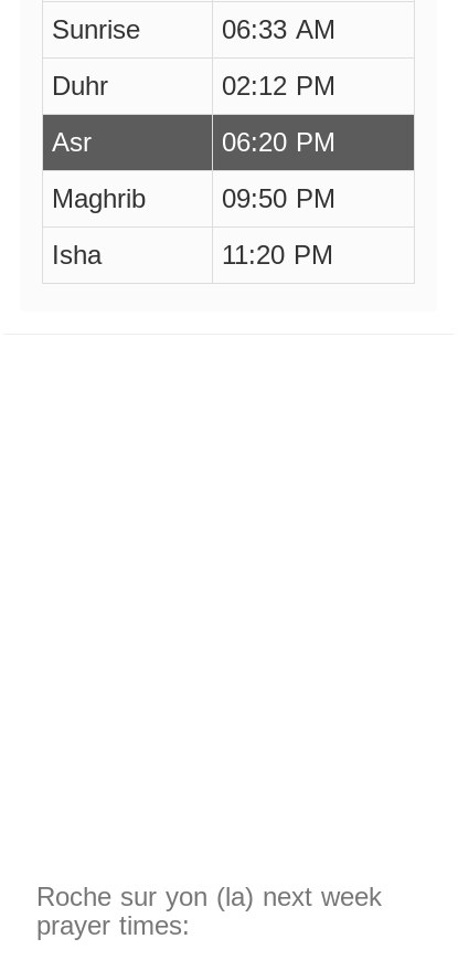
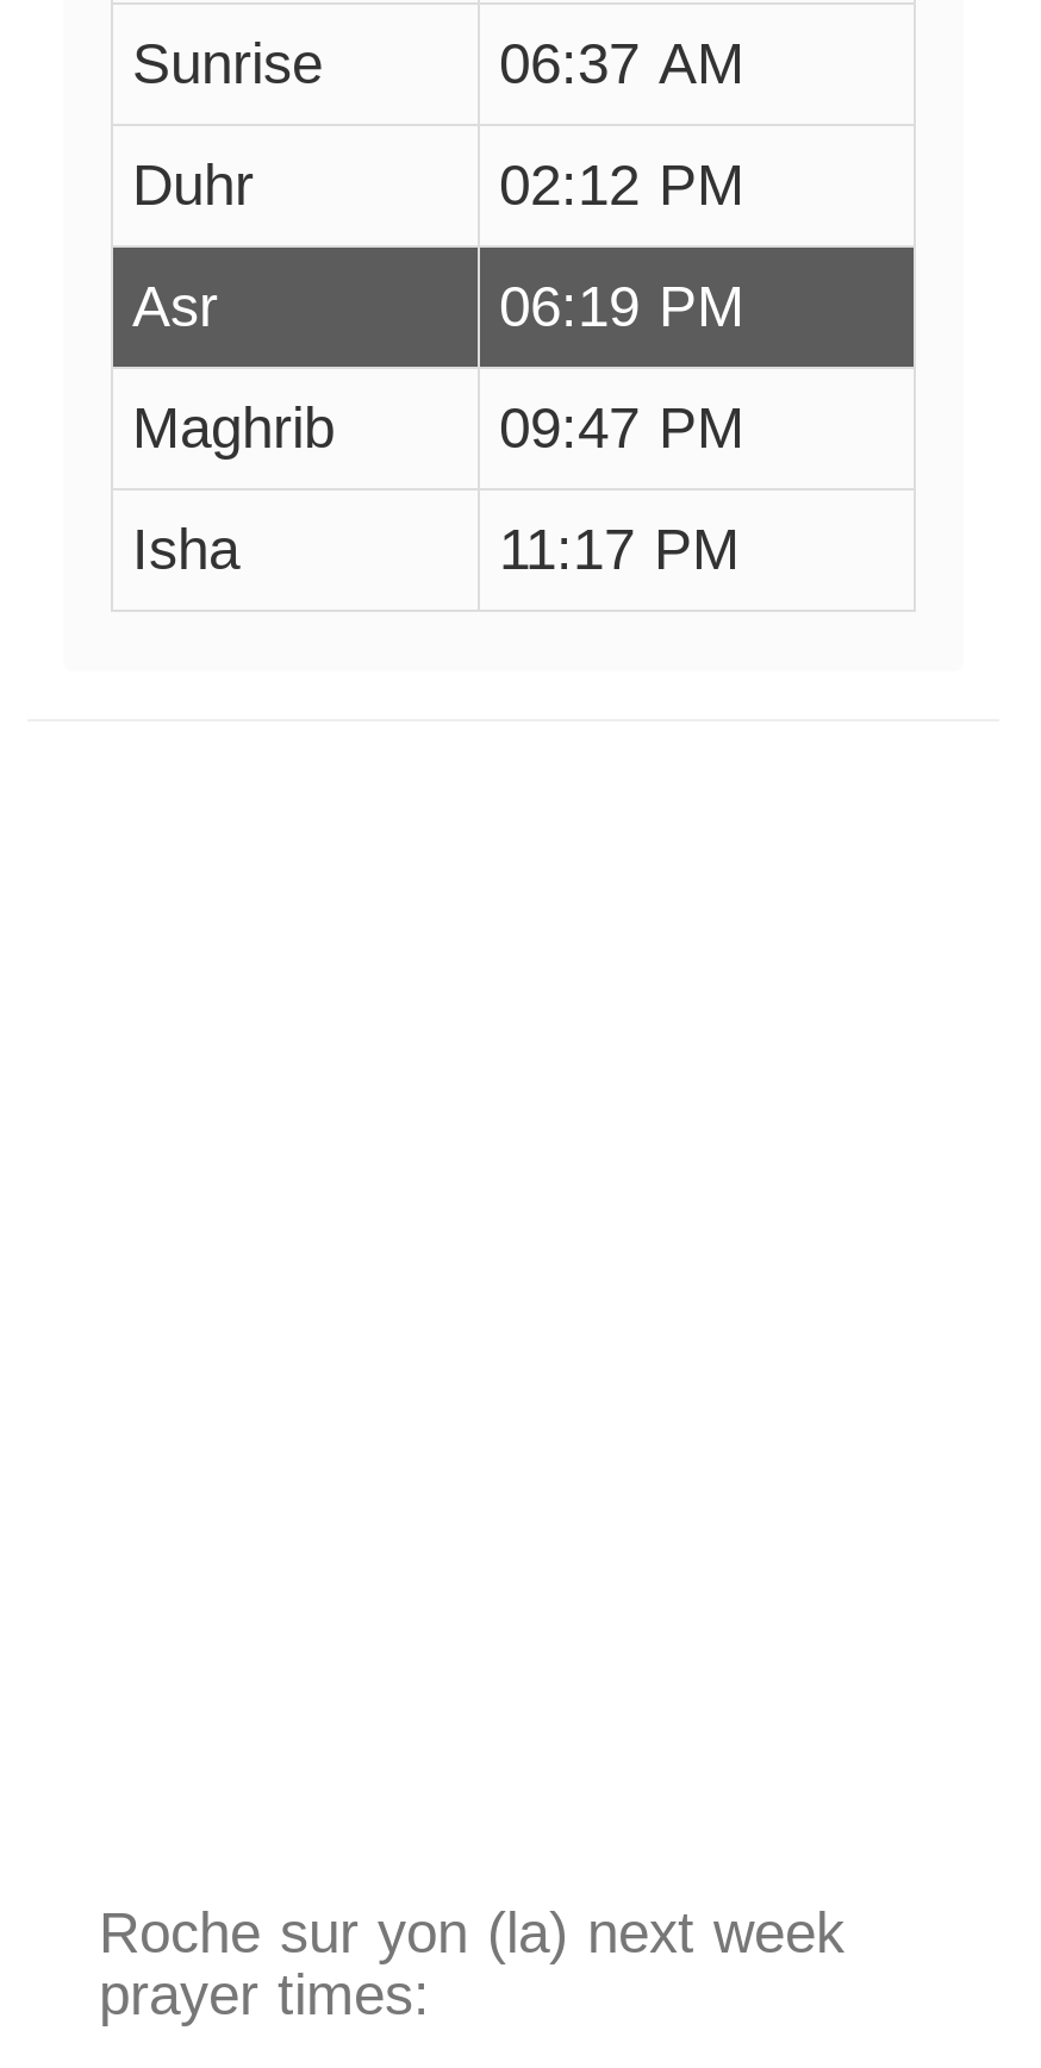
[52,4,335,55] Sunrise 06:33 AM -> [132,10,744,119] Sunrise 06:37 AM
[222,117,335,168] 06:20 PM -> [499,252,744,362] 06:19 PM
[52,173,335,224] Maghrib 09:50 PM -> [132,374,744,483] Maghrib 09:47 PM
[222,230,333,281] 11:20 PM -> [499,495,740,605] 11:17 PM

